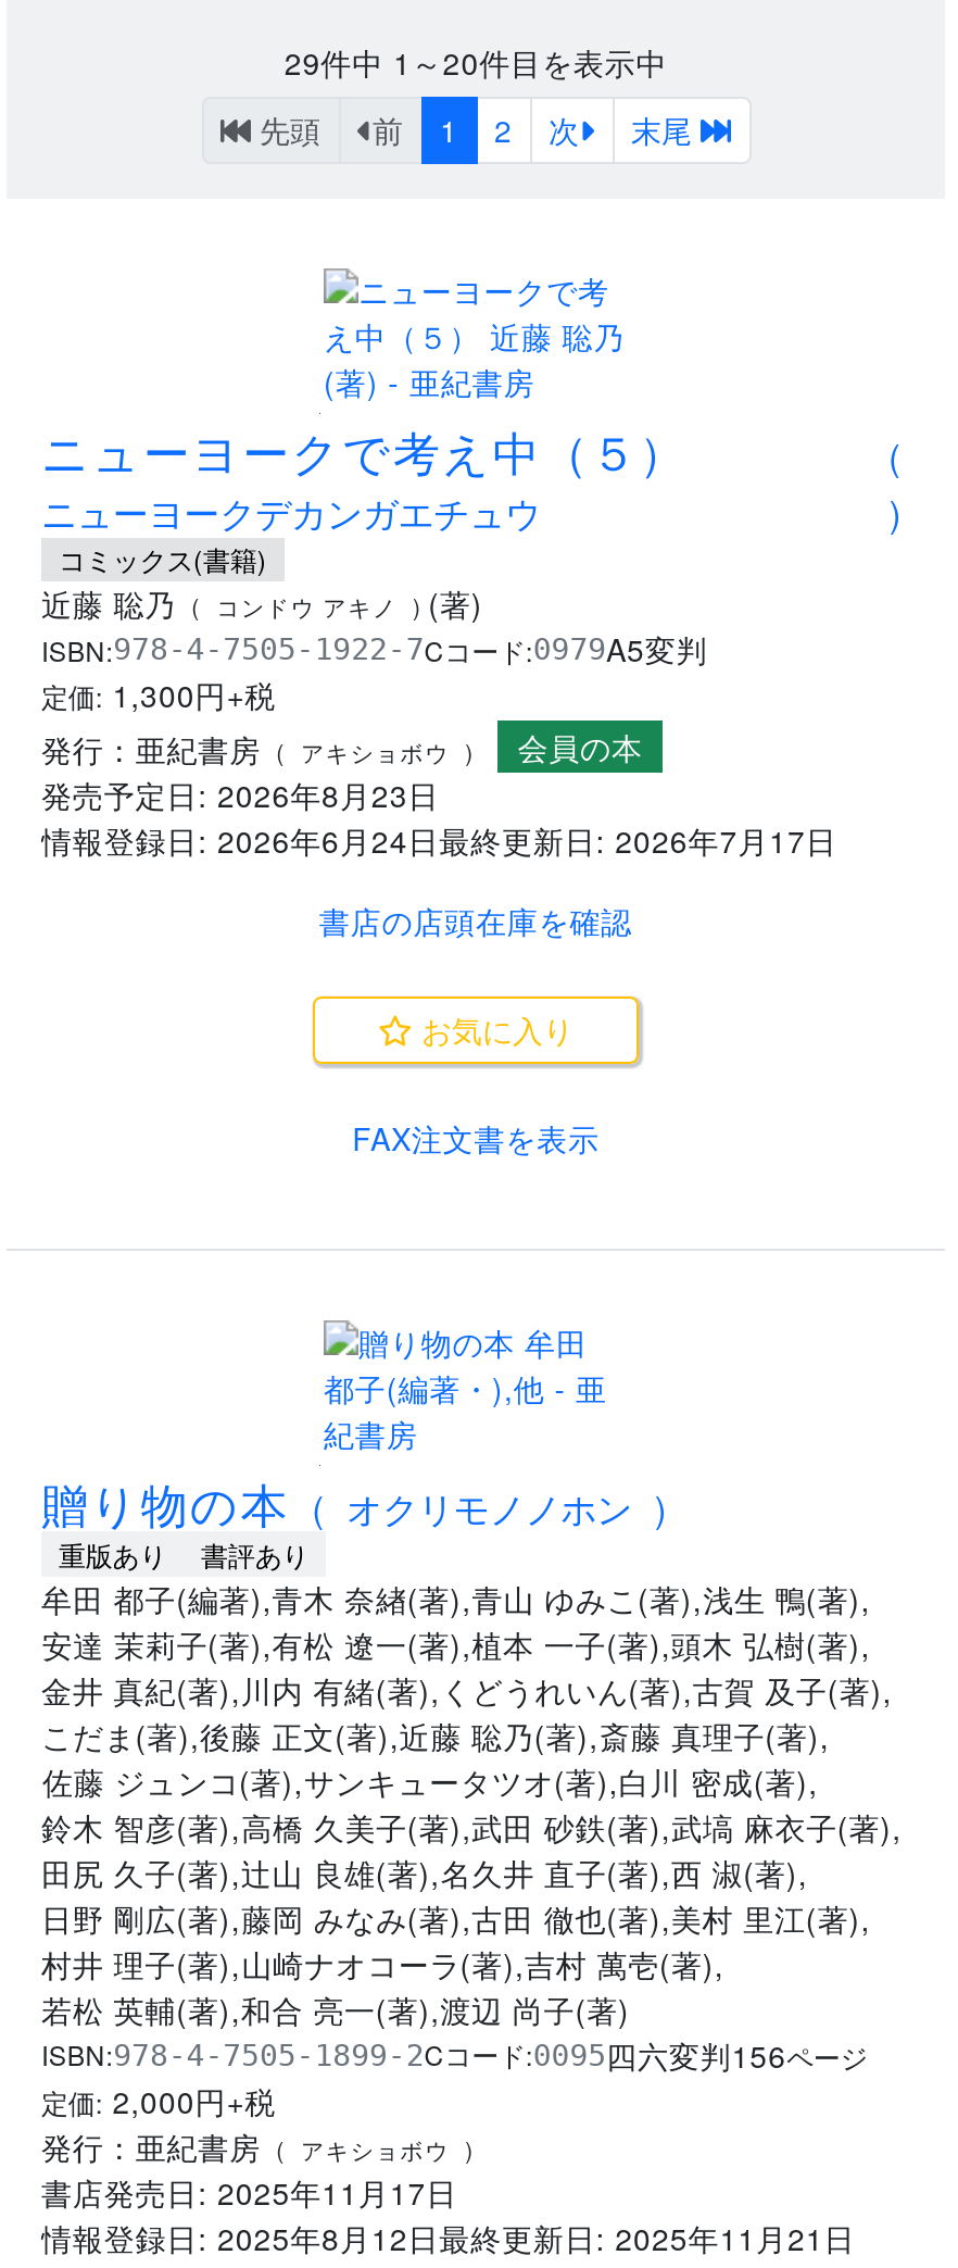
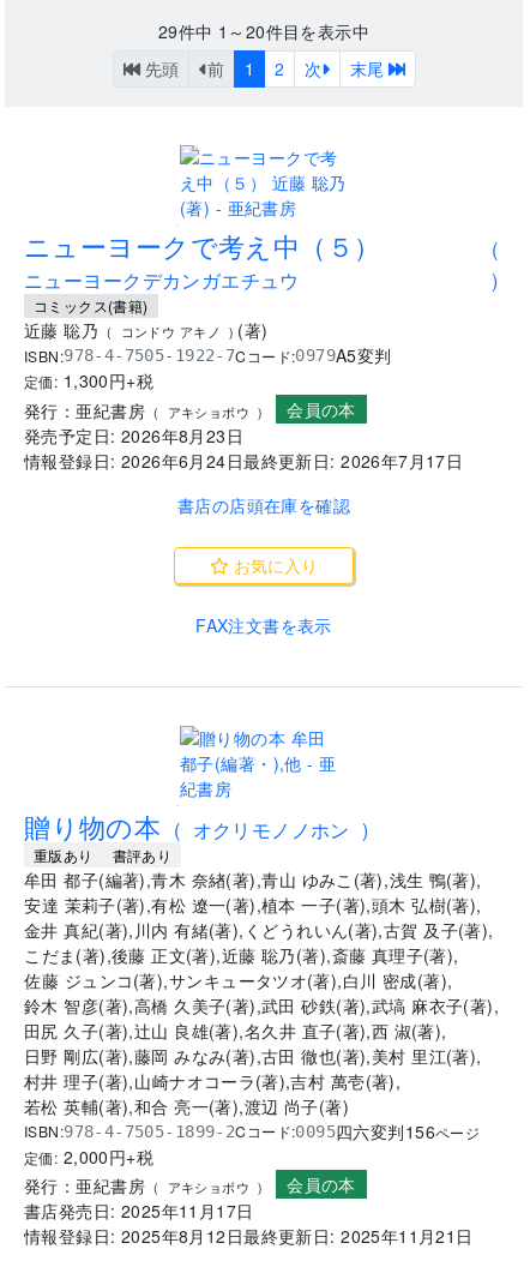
none -> [287,1172,356,1196] 会員の本

